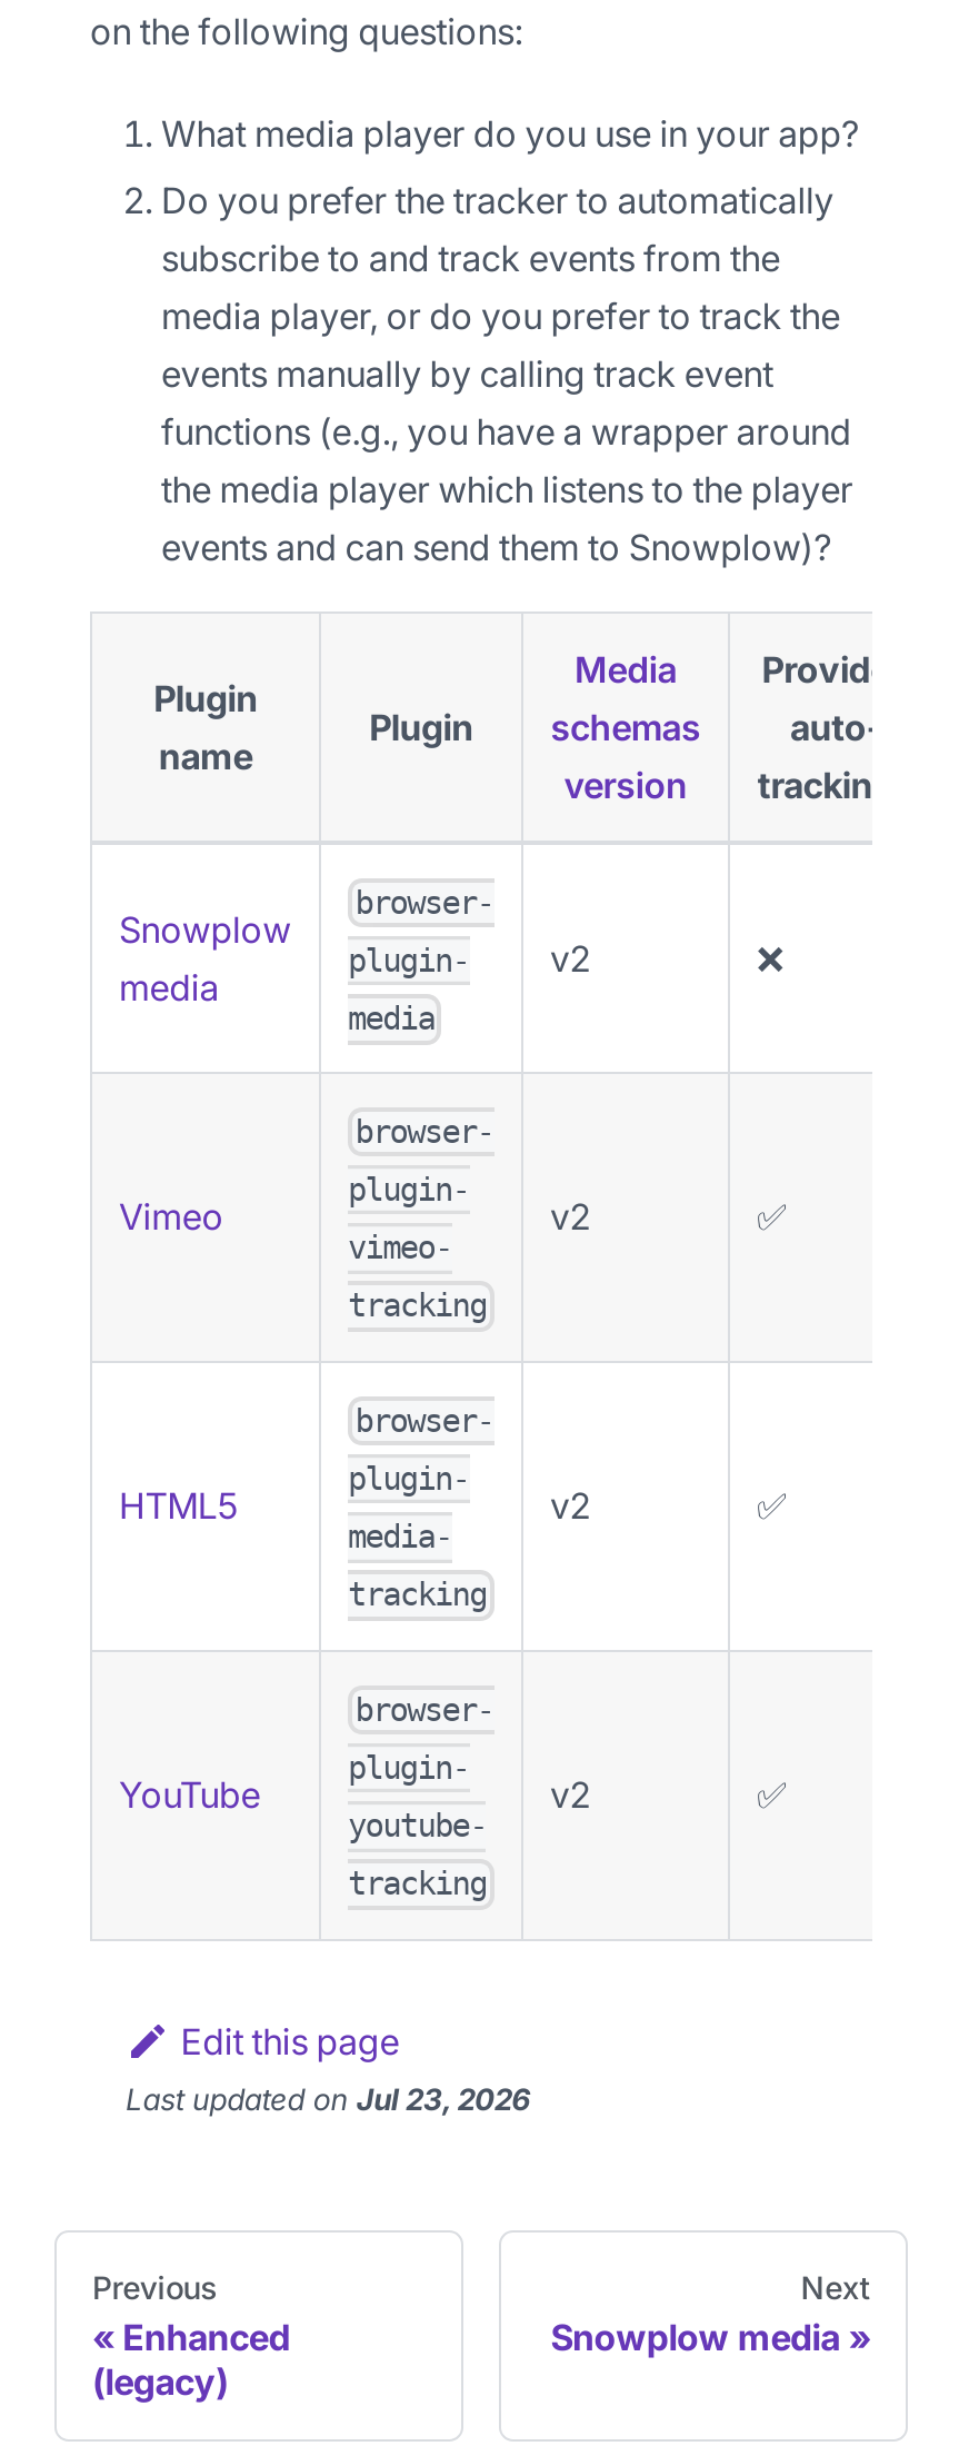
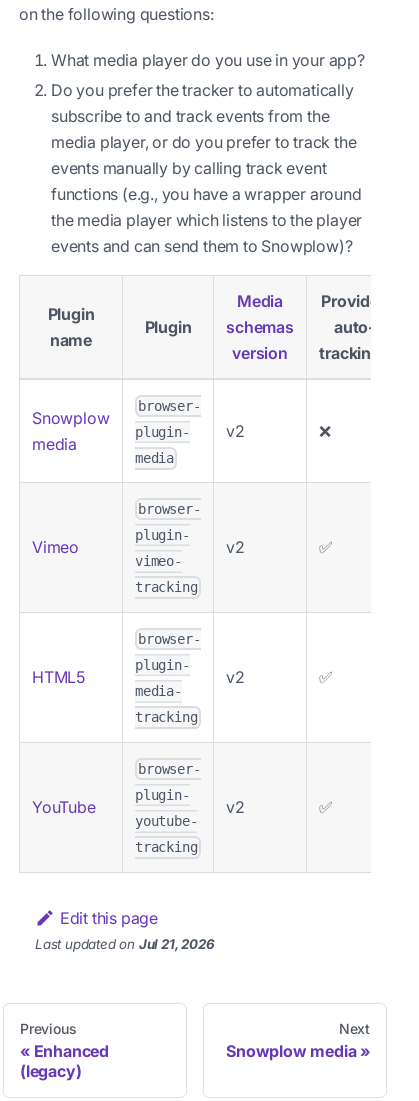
[126,2082,531,2117] Last updated on Jul 23, 2026 -> [35,936,214,952] Last updated on Jul 21, 2026

